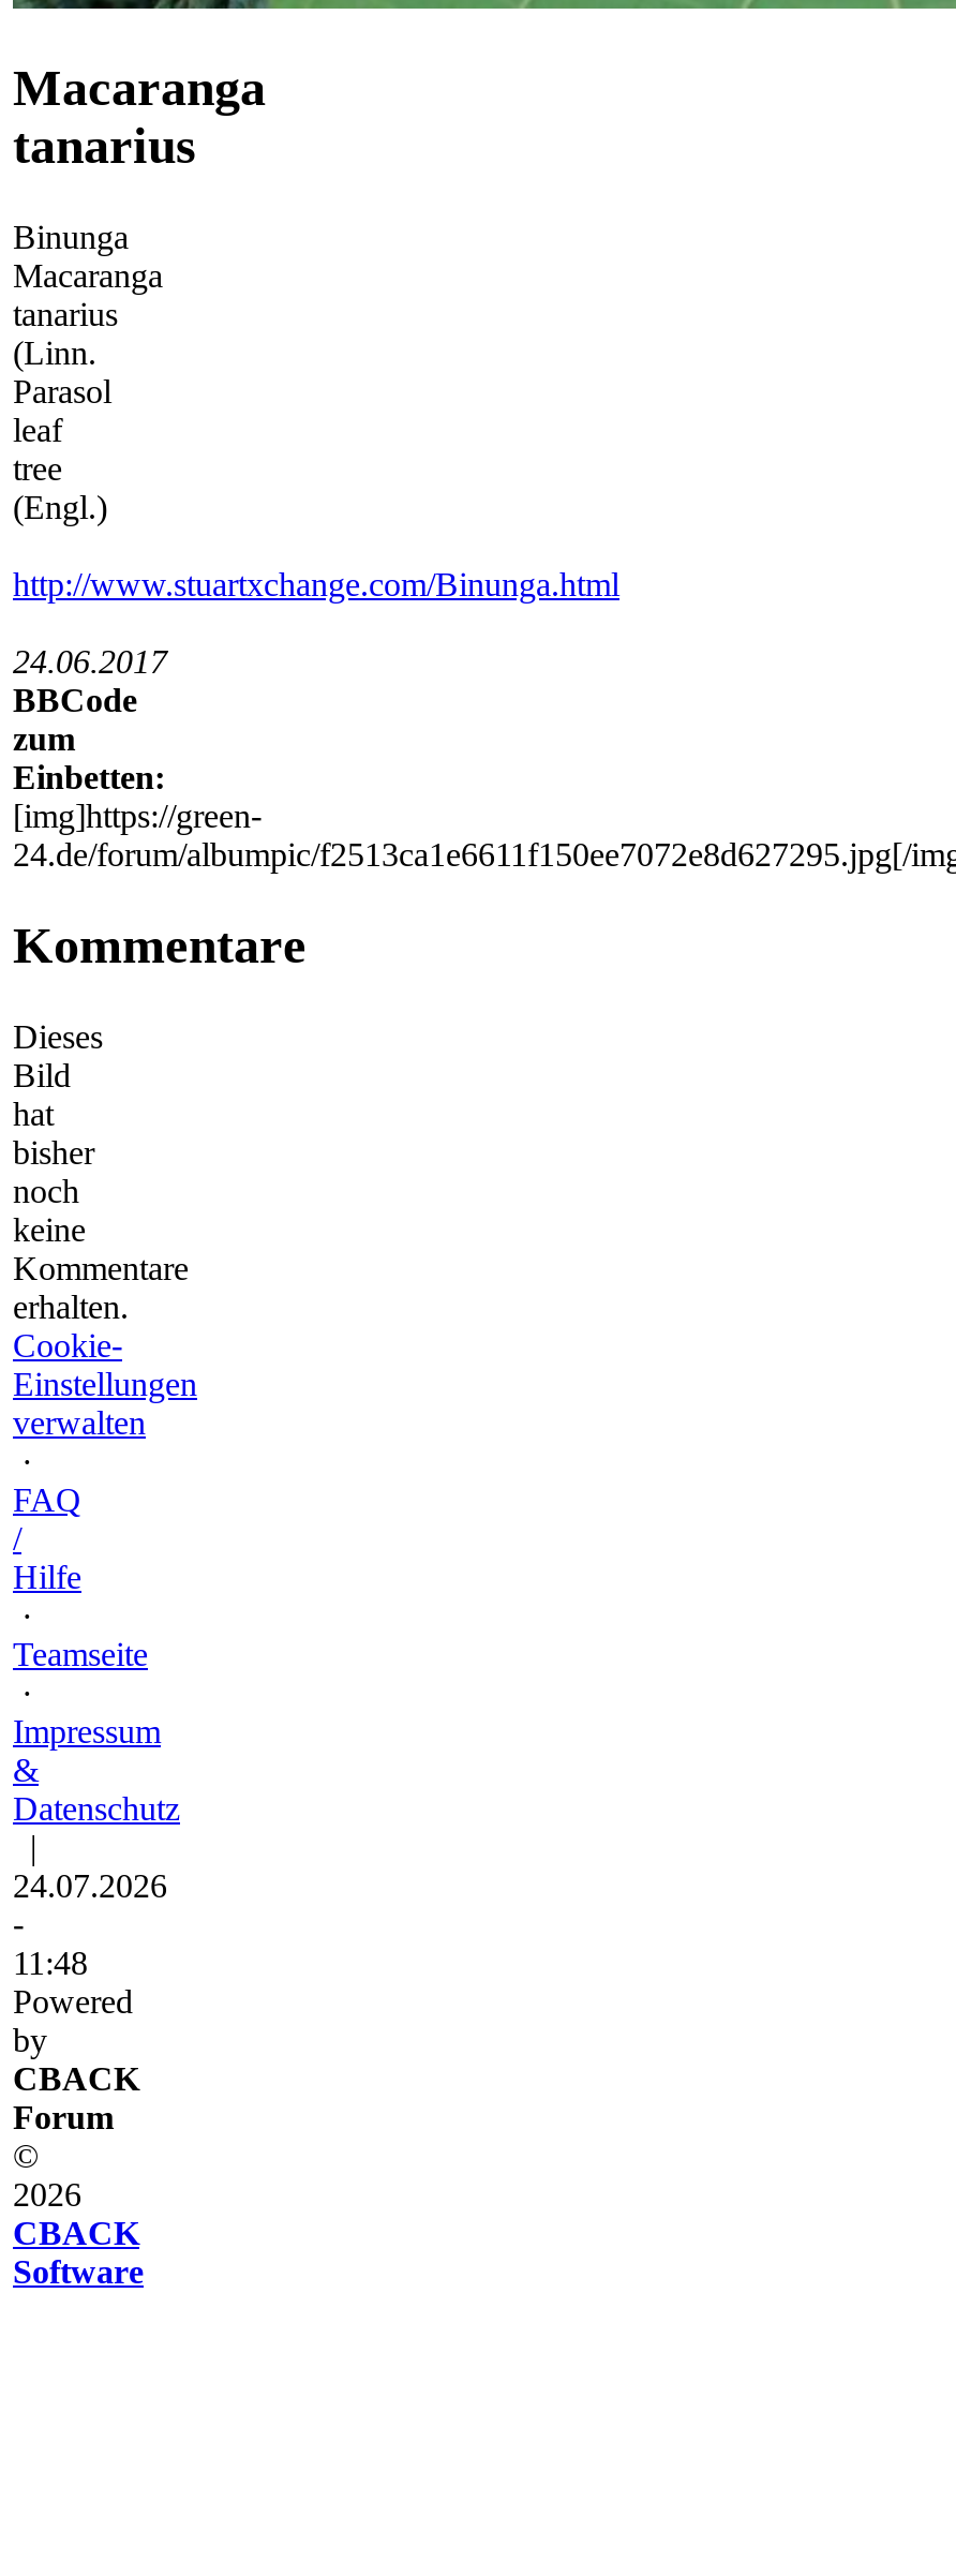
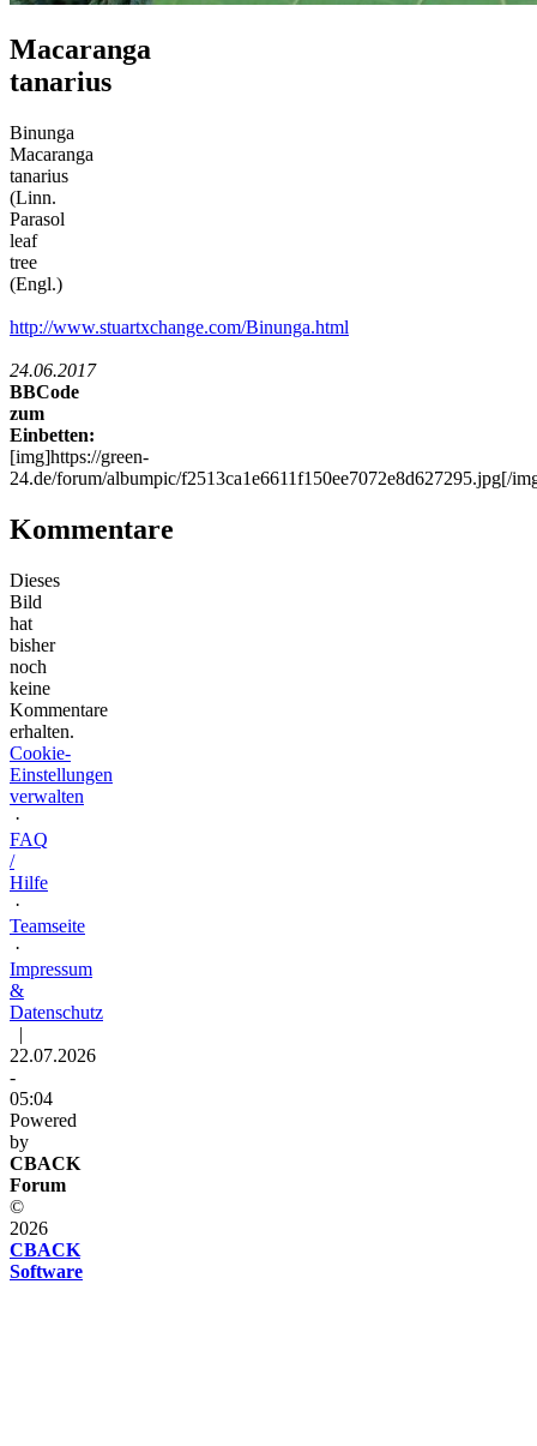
[13,1866,167,1903] 24.07.2026 -> [10,1045,96,1065] 22.07.2026
[13,1944,88,1980] 11:48 -> [10,1088,53,1108] 05:04

